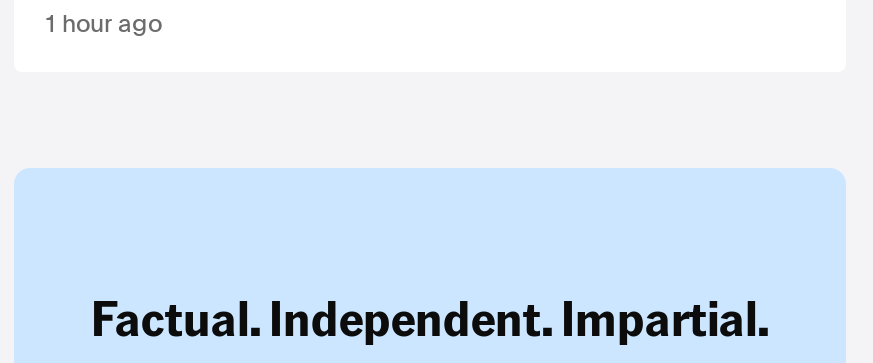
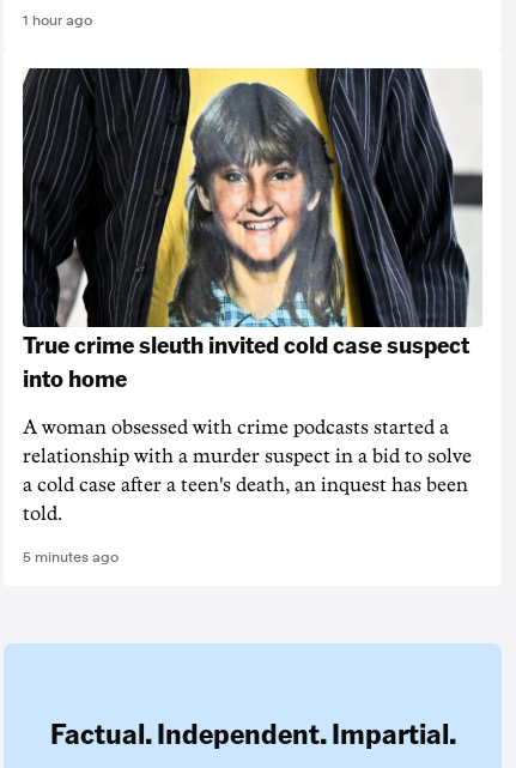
none -> [22,67,484,566] [image] | True crime sleuth invited cold case suspect | into home | A woman obsessed with crime podcasts started a | relationship with a murder suspect in a bid to solve | a cold case after a teen's death, an inquest has been | told. | 5 minutes ago

